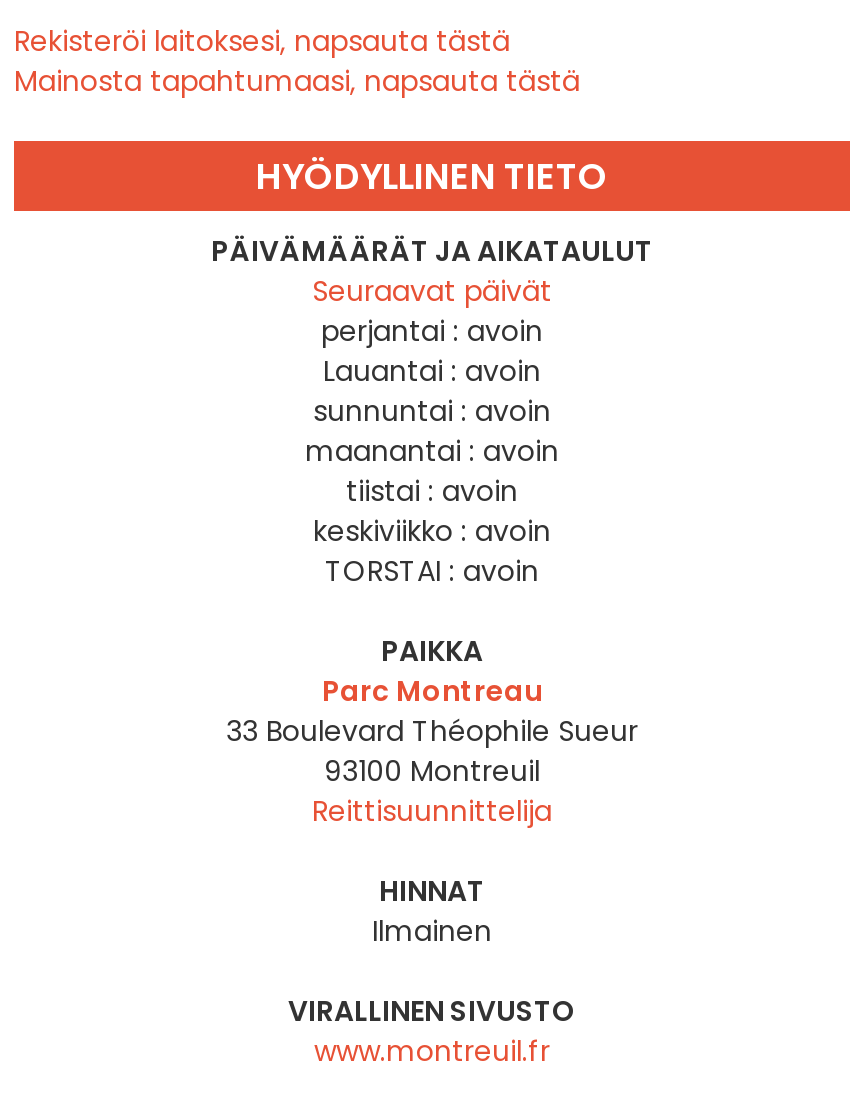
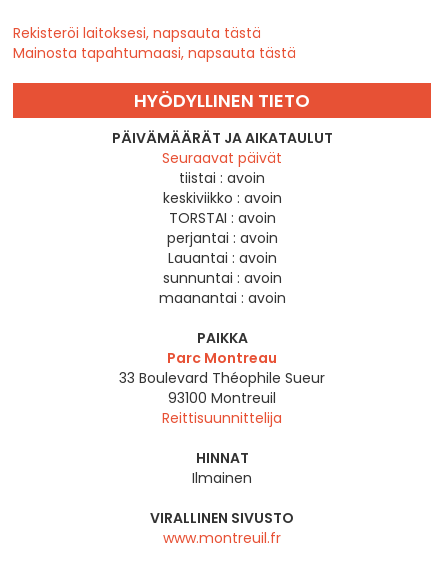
moved [305,312,559,472] -> [158,228,285,308]: perjantai : avoin | Lauantai : avoin | sunnuntai : avoin | maanantai : avoin
moved [313,472,551,592] -> [162,168,281,228]: tiistai : avoin | keskiviikko : avoin | TORSTAI : avoin

